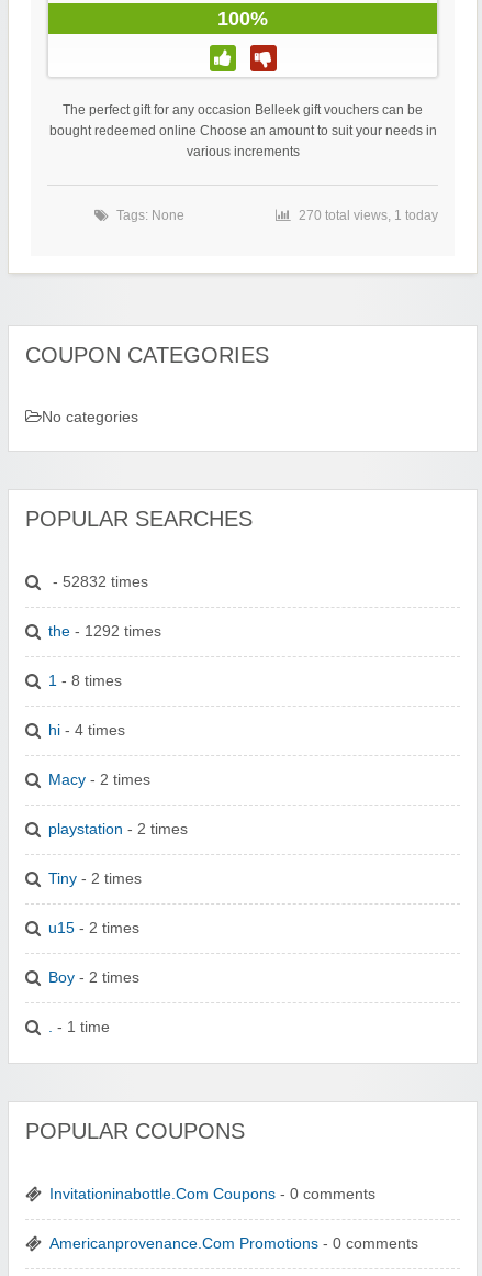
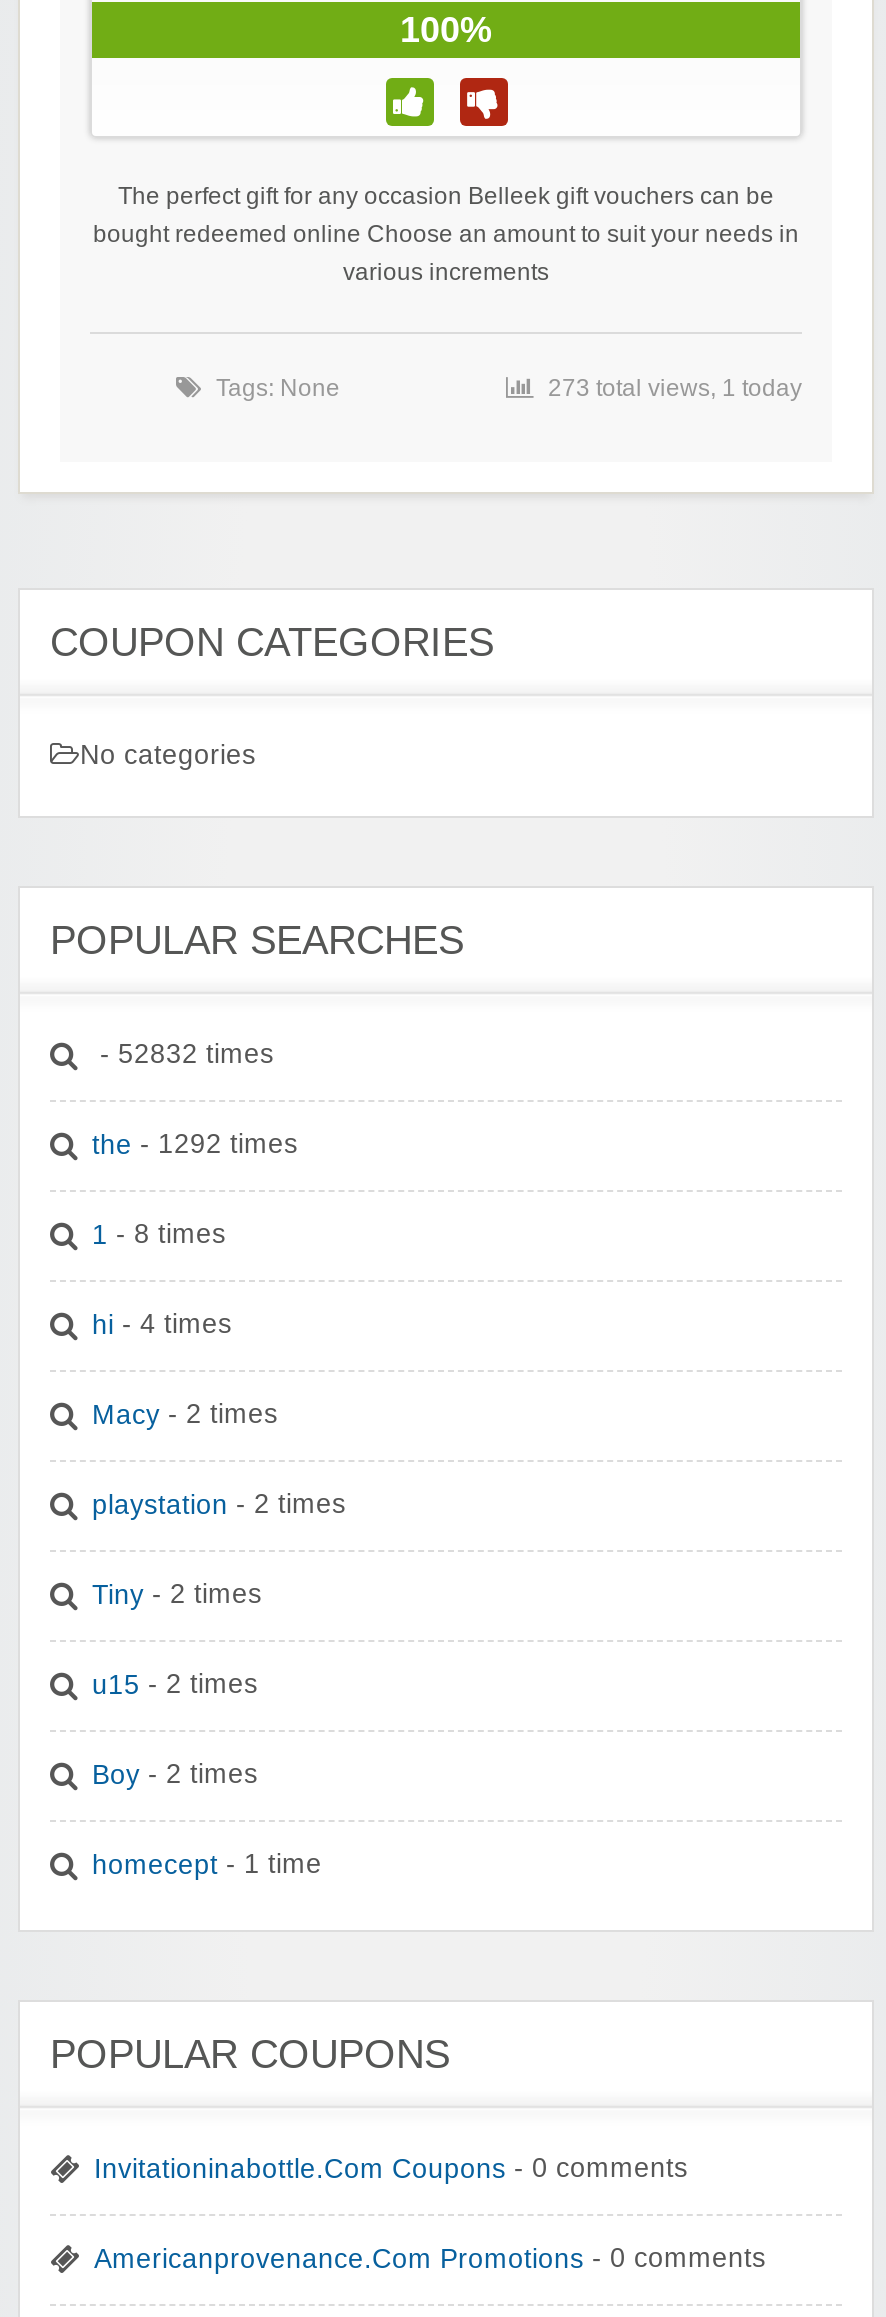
[299,208,438,223] 270 total views, 1 today -> [548,374,802,402] 273 total views, 1 today
[48,1019,110,1035] . - 1 time -> [92,1850,322,1880] homecept - 1 time

